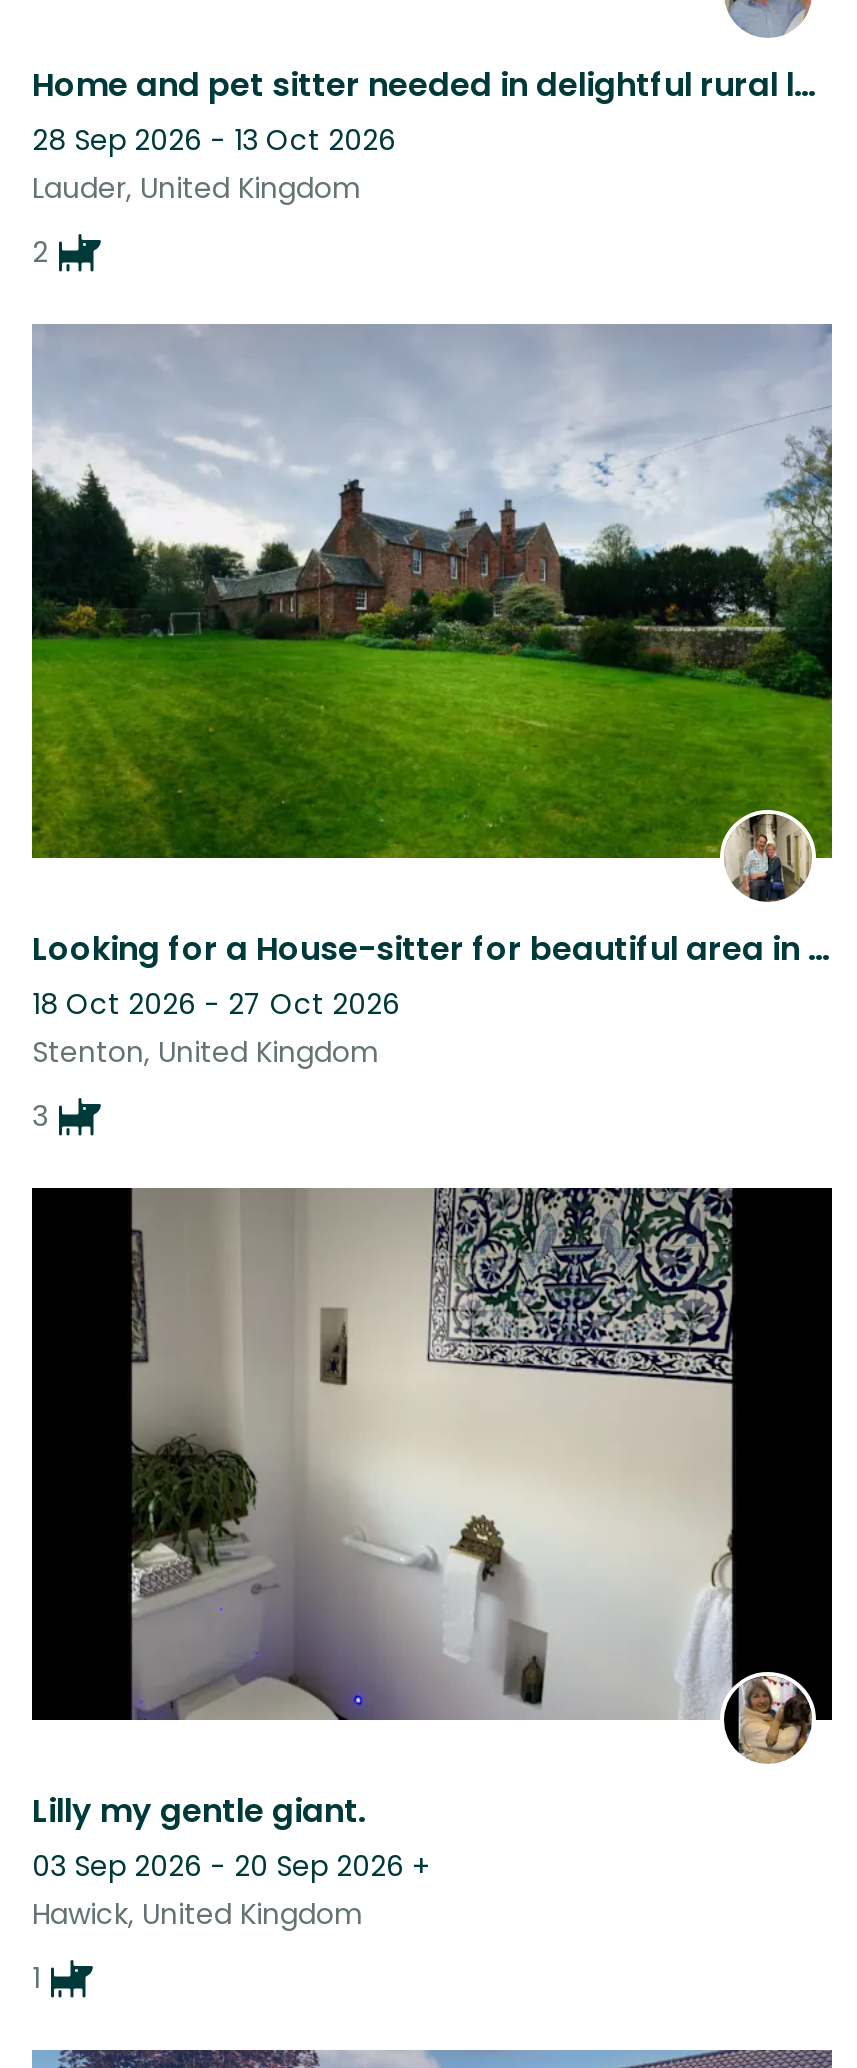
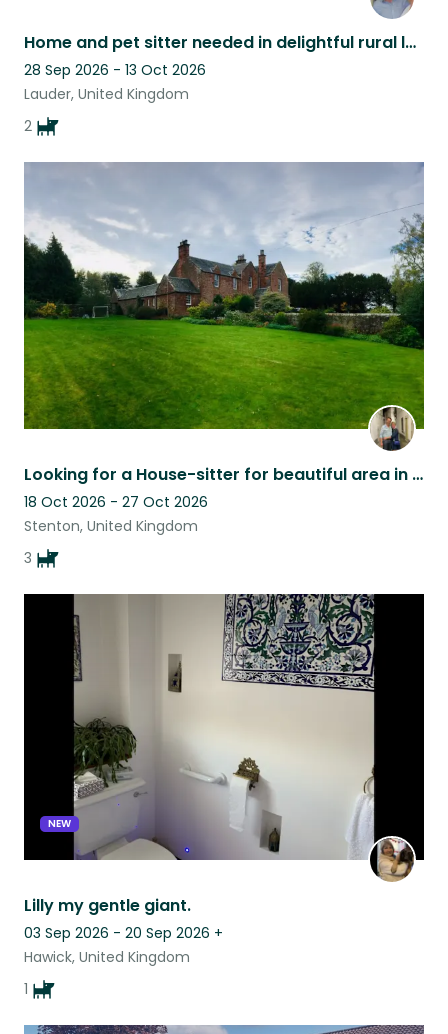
none -> [48,816,71,831] NEW

